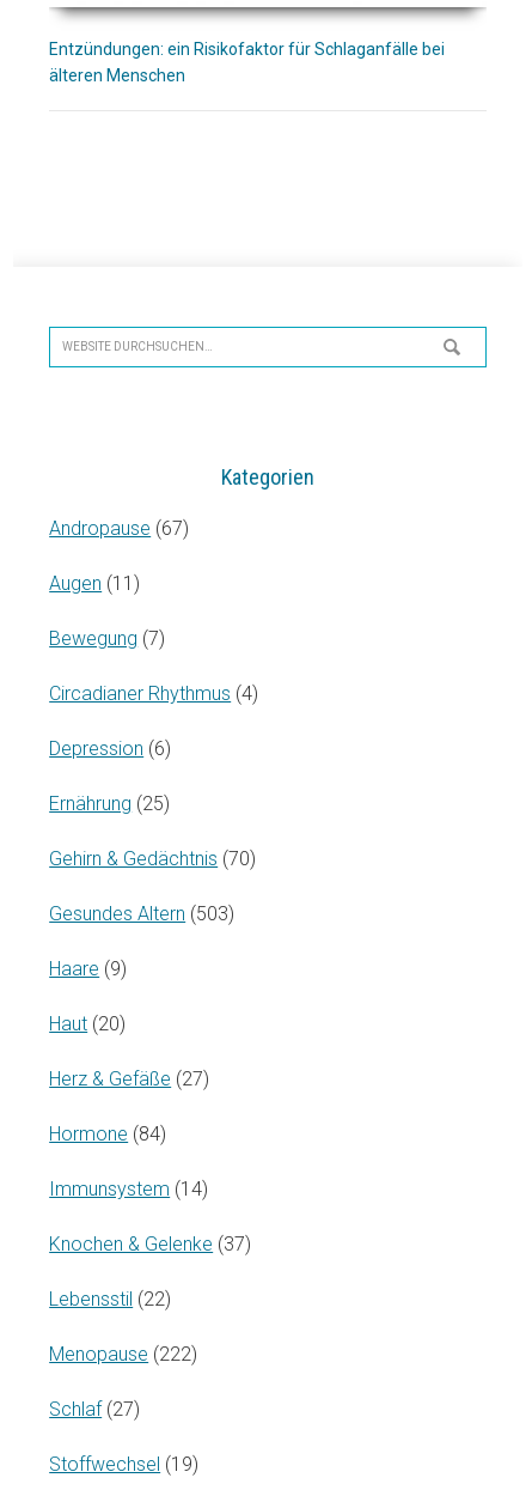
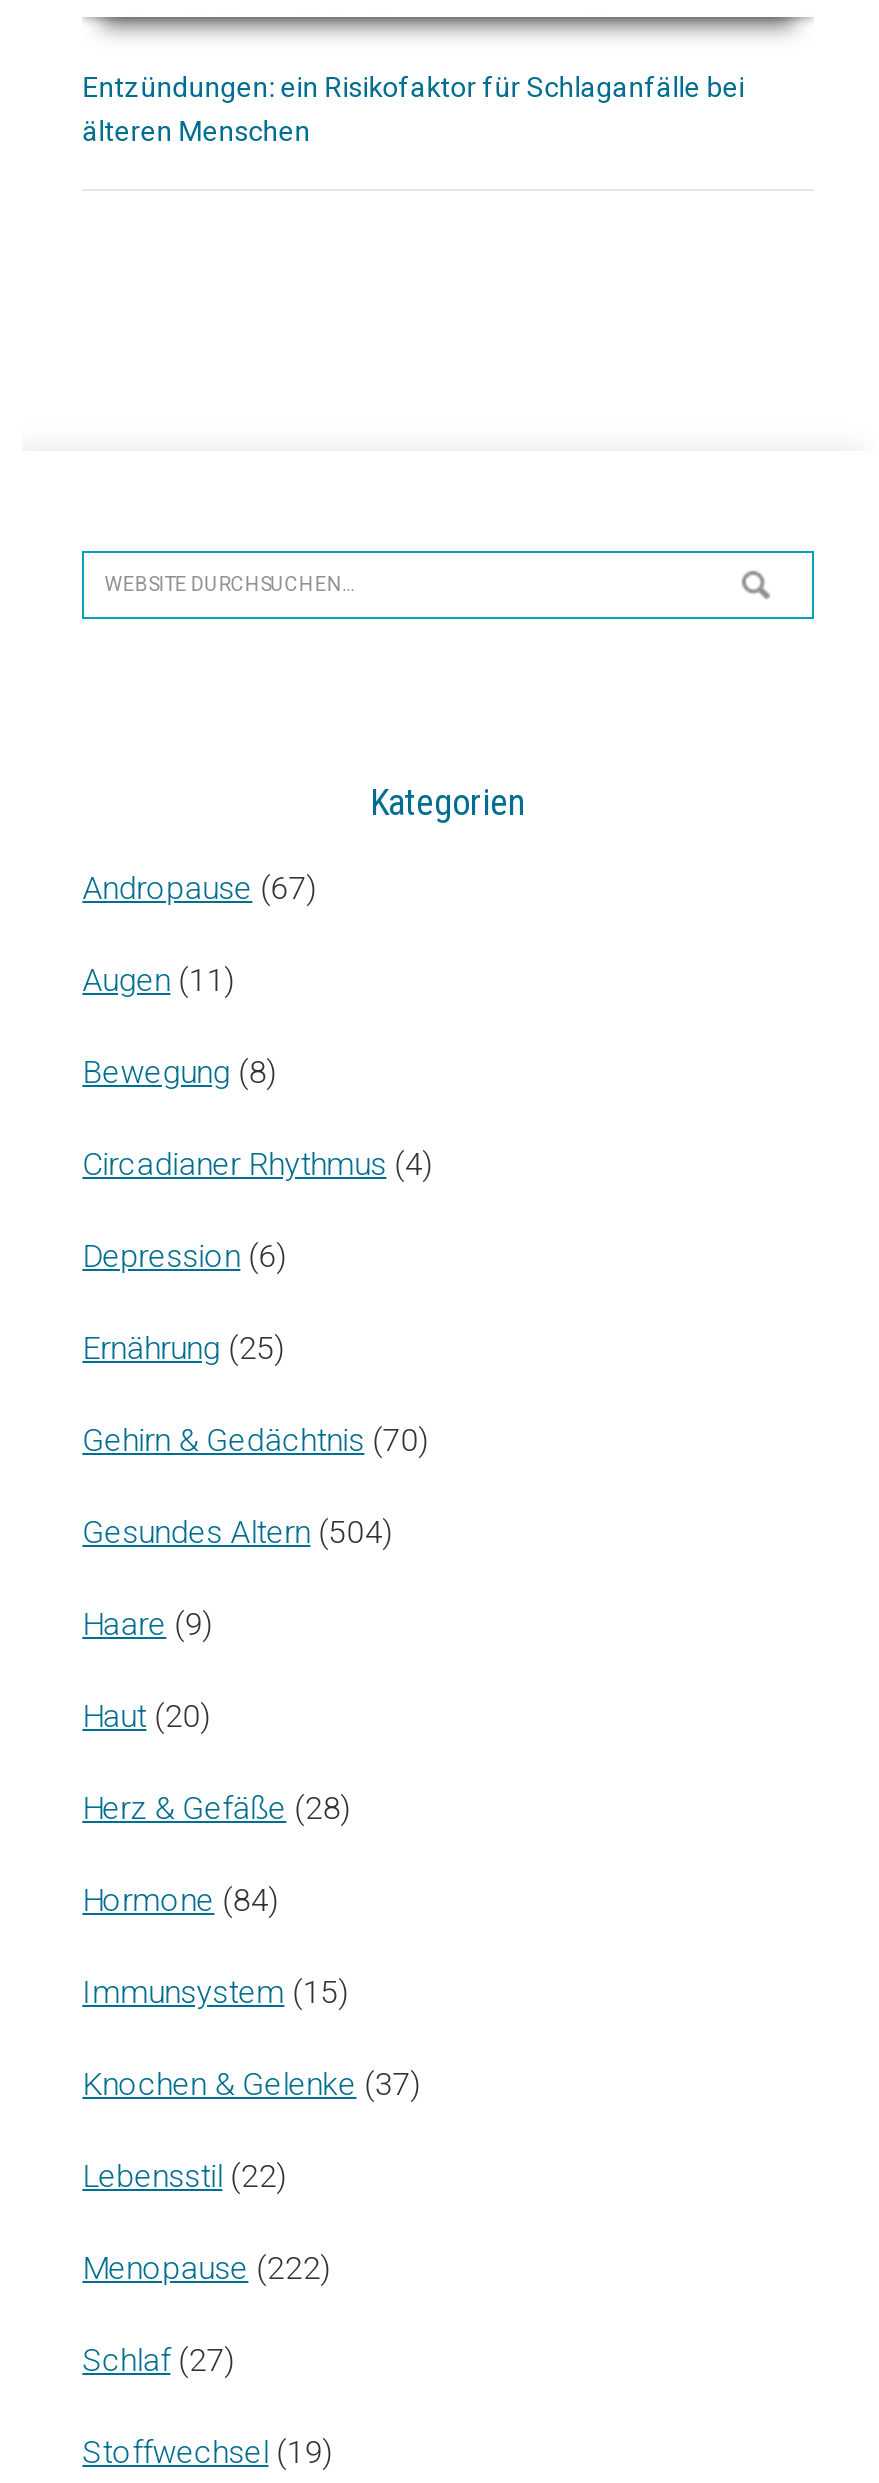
[49,627,165,650] Bewegung (7) -> [82,1053,276,1091] Bewegung (8)
[49,903,235,925] Gesundes Altern (503) -> [82,1513,392,1551] Gesundes Altern (504)
[49,1068,209,1091] Herz & Gefäße (27) -> [82,1789,350,1827] Herz & Gefäße (28)
[49,1178,208,1201] Immunsystem (14) -> [82,1973,348,2011] Immunsystem (15)

